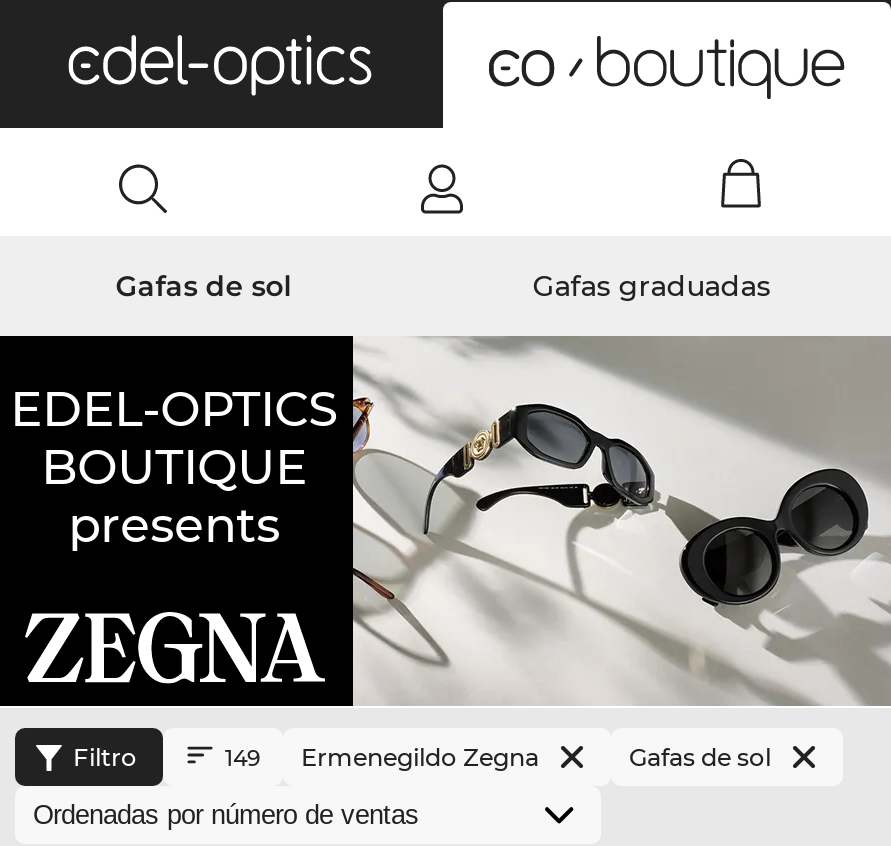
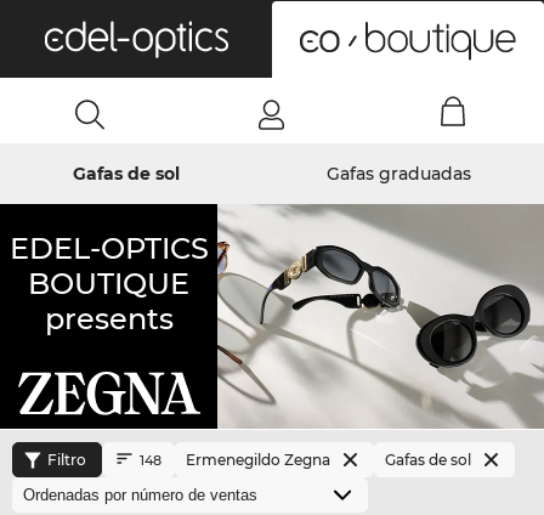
[225,742,539,772] 149 Ermenegildo Zegna -> [140,451,330,469] 148 Ermenegildo Zegna

